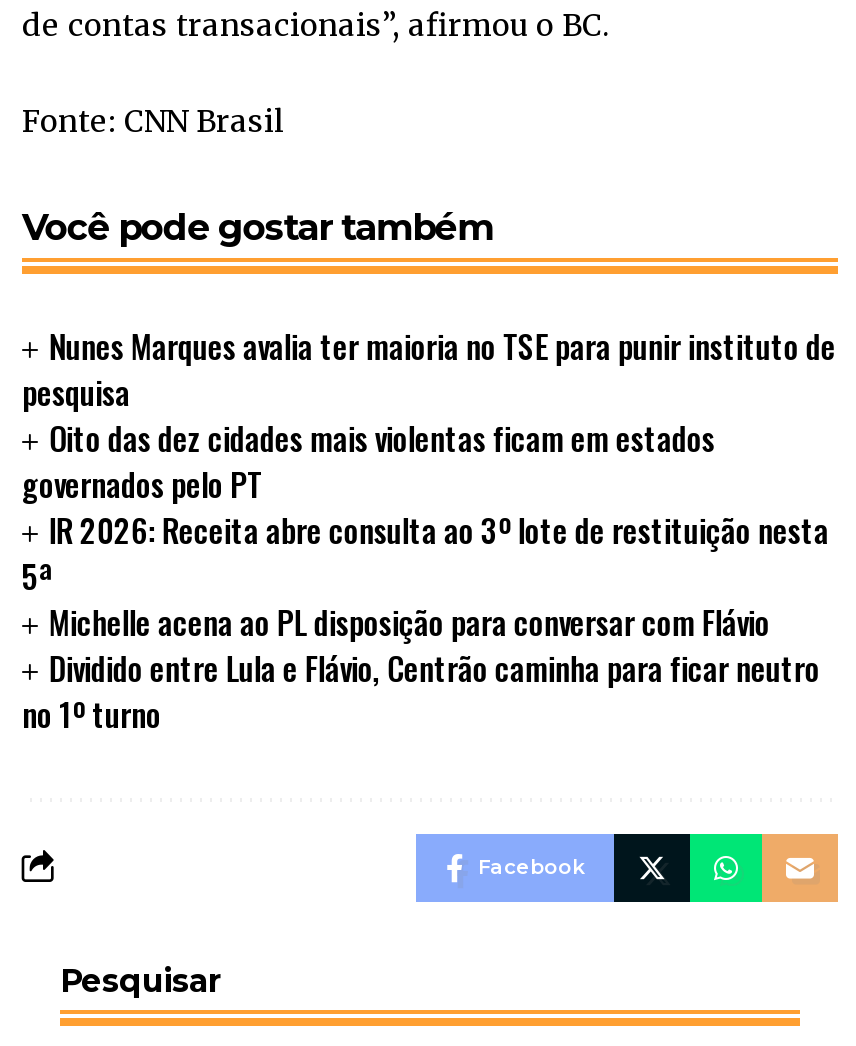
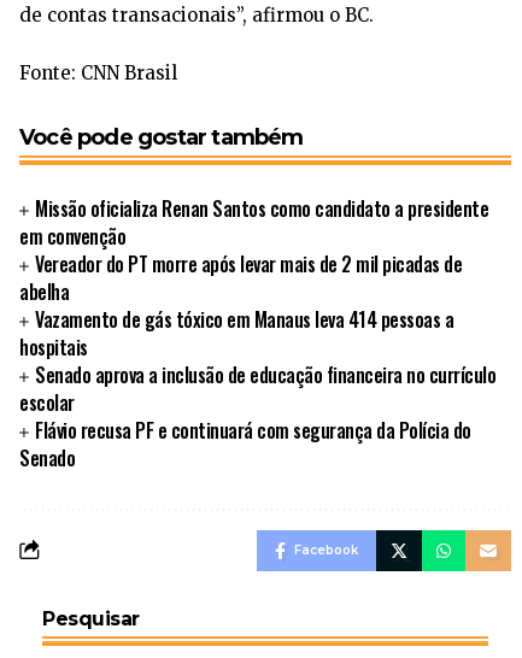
[22,322,836,738] Nunes Marques avalia ter maioria no TSE para punir instituto de | pesquisa | Oito das dez cidades mais violentas ficam em estados | governados pelo PT | IR 2026: Receita abre consulta ao 3º lote de restituição nesta | 5ª | Michelle acena ao PL disposição para conversar com Flávio | Dividido entre Lula e Flávio, Centrão caminha para ficar neutro | no 1º turno -> [19,194,496,472] Missão oficializa Renan Santos como candidato a presidente | em convenção | Vereador do PT morre após levar mais de 2 mil picadas de | abelha | Vazamento de gás tóxico em Manaus leva 414 pessoas a | hospitais | Senado aprova a inclusão de educação financeira no currículo | escolar | Flávio recusa PF e continuará com segurança da Polícia do | Senado

